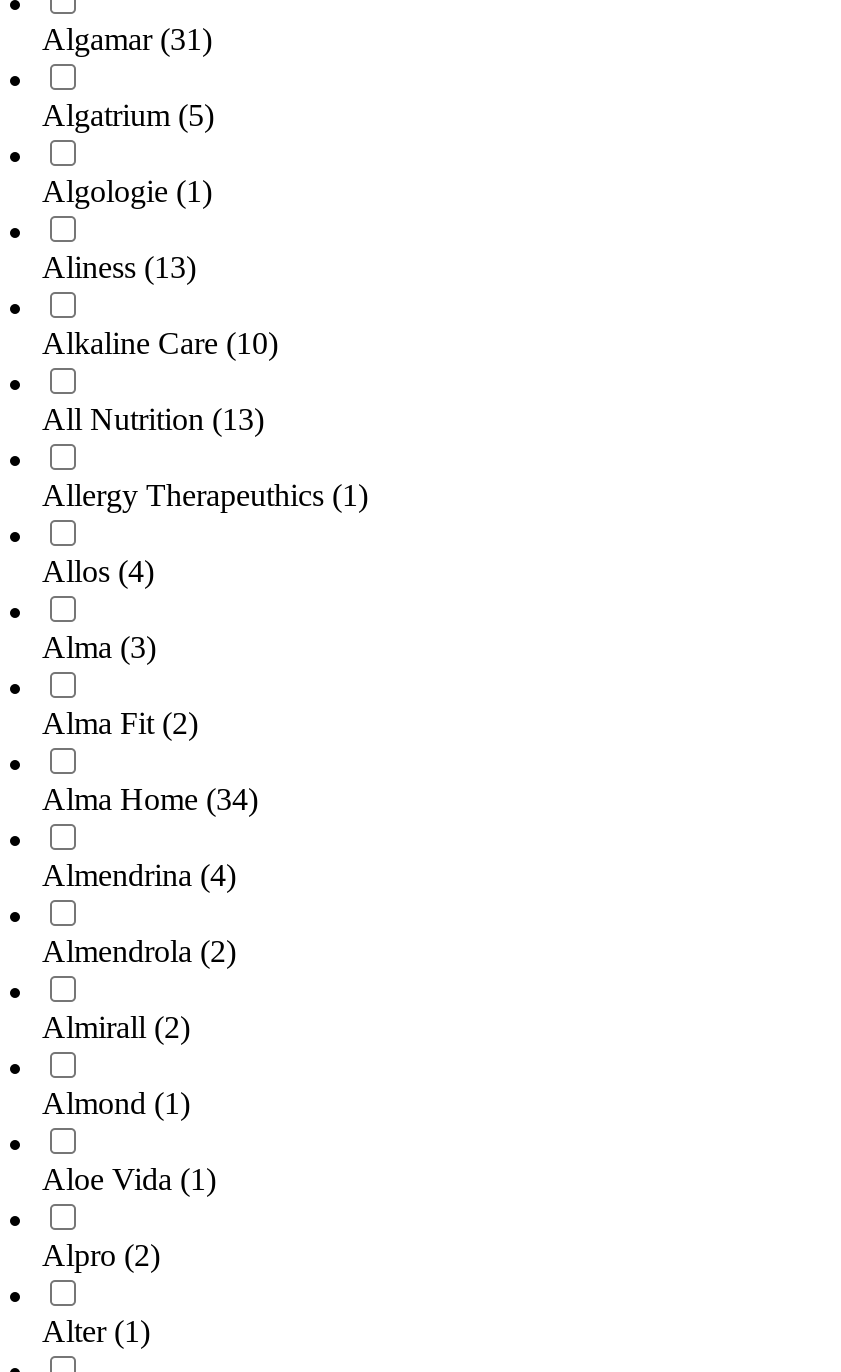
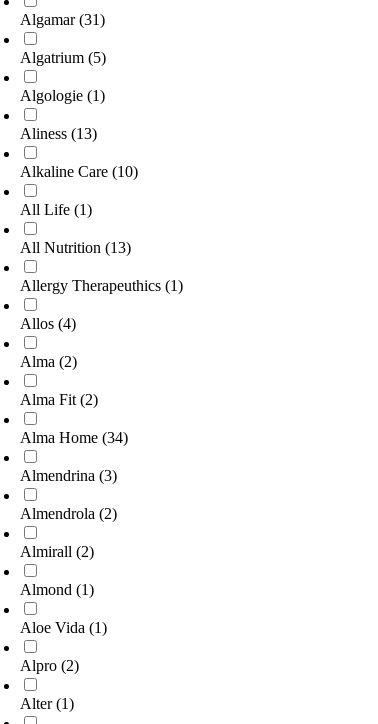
none -> [20,201,92,218] All Life (1)
[42,630,156,664] Alma (3) -> [20,353,77,370] Alma (2)
[42,858,236,892] Almendrina (4) -> [20,467,117,484] Almendrina (3)

